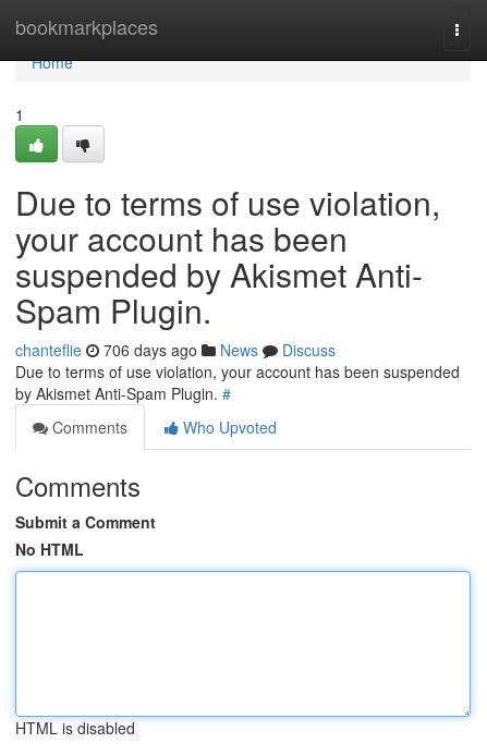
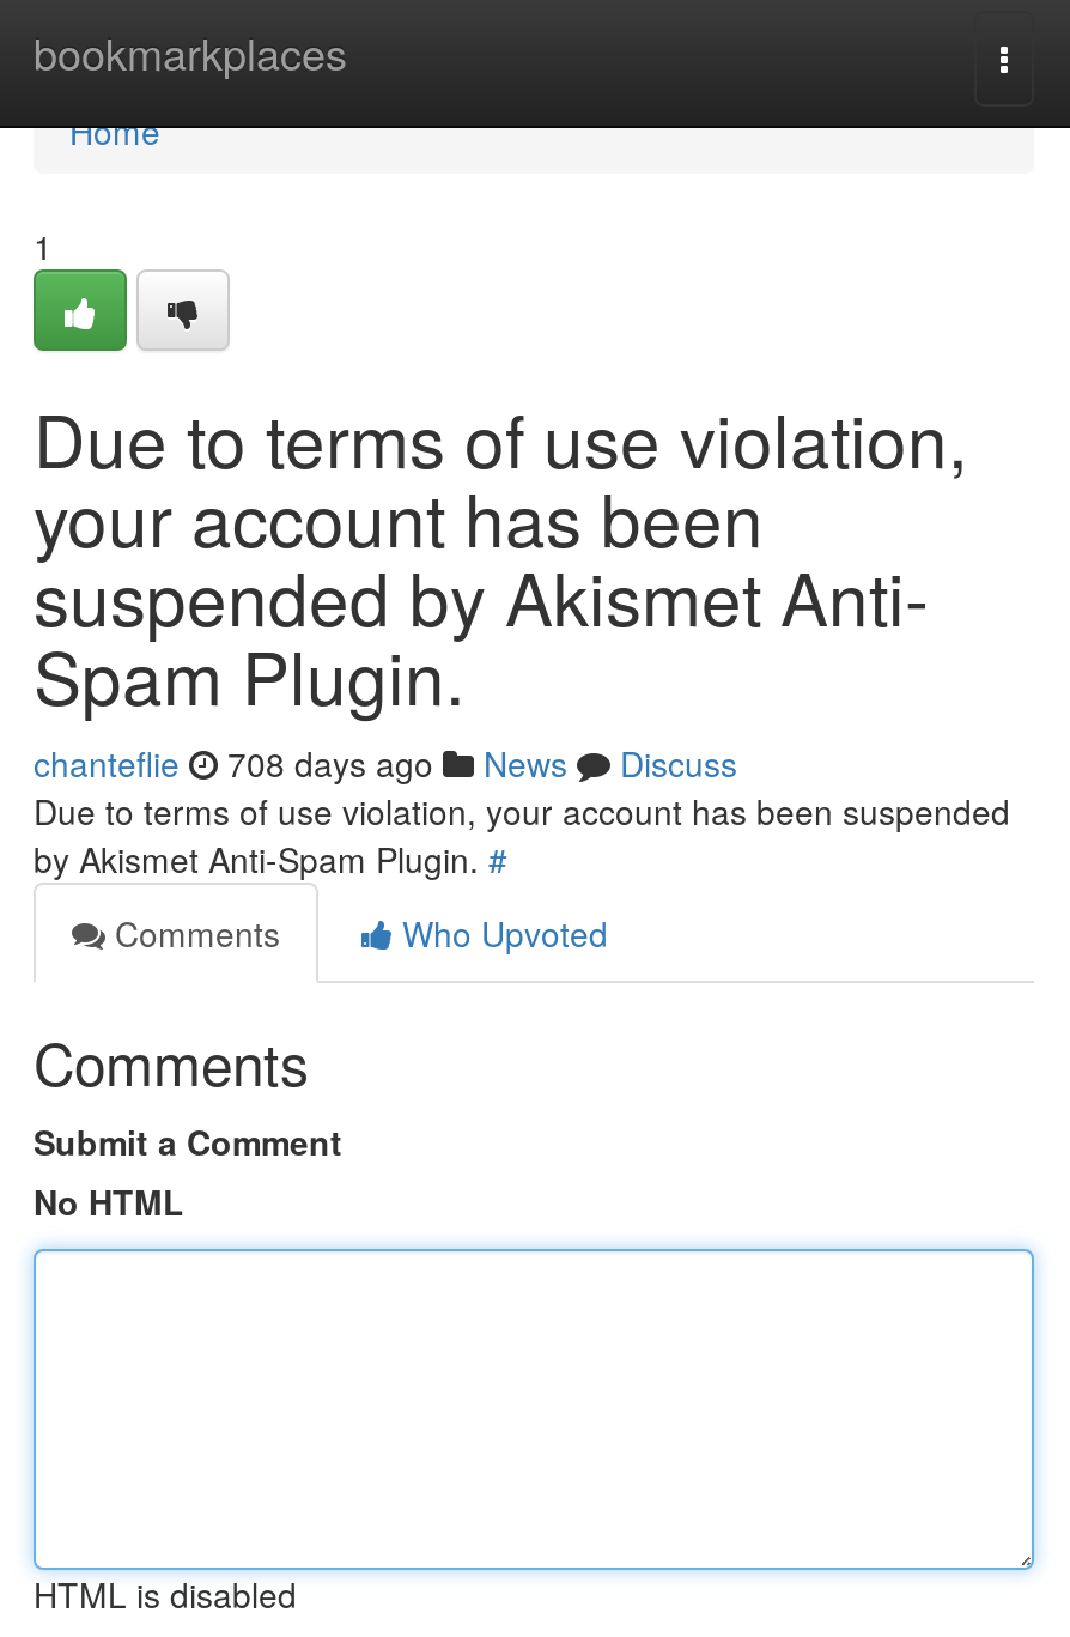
[15,339,336,361] chanteflie 706 days ago News Discuss -> [34,739,737,787] chanteflie 708 days ago News Discuss

